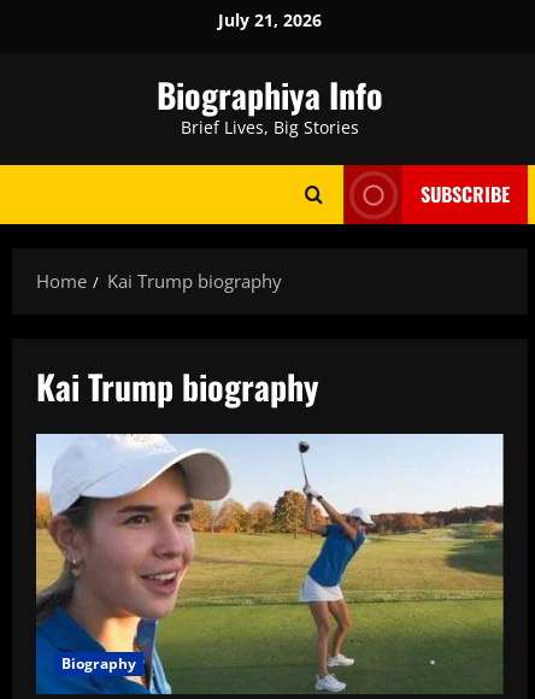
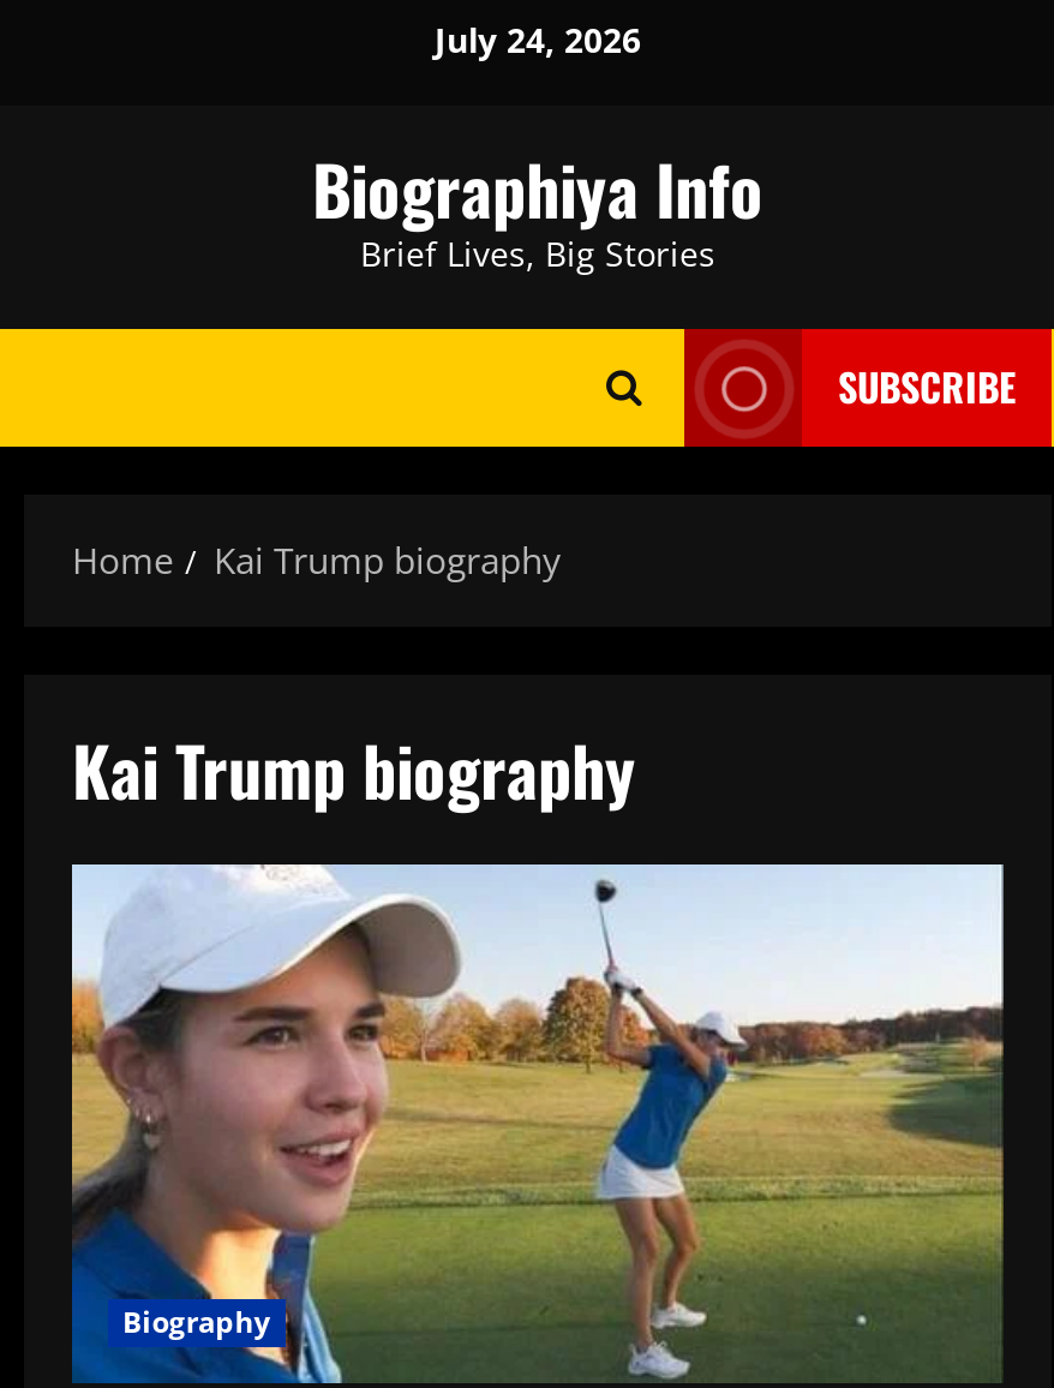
[218,8,322,31] July 21, 2026 -> [435,17,641,62] July 24, 2026

